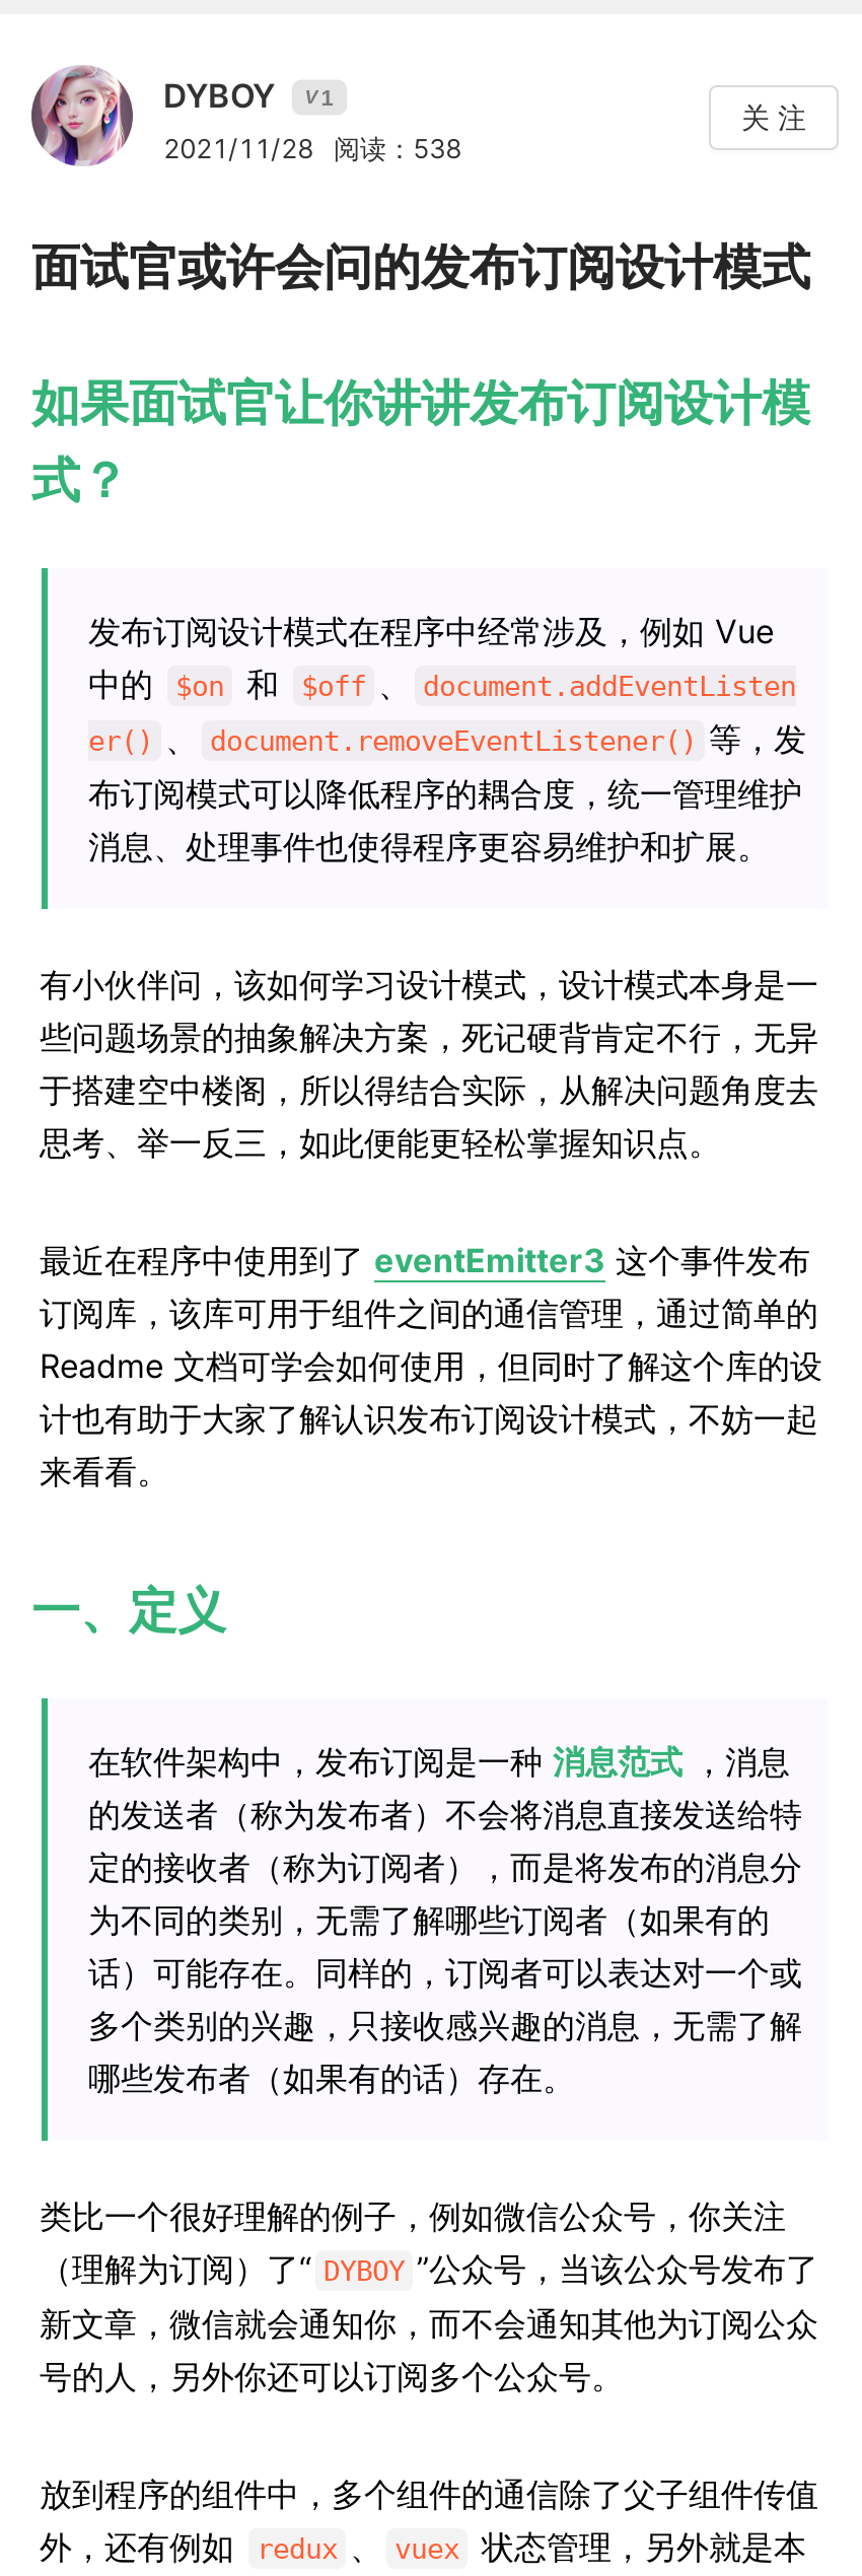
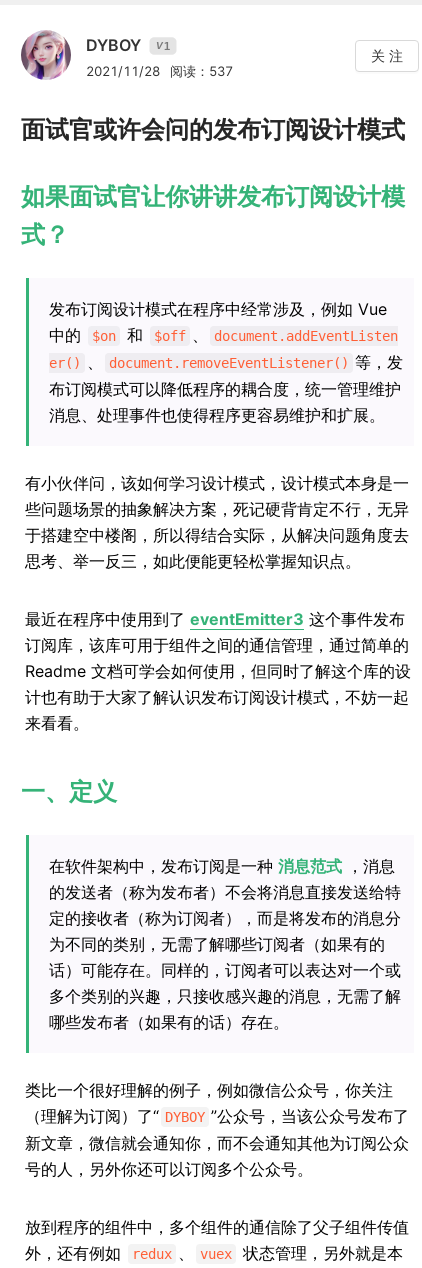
[163,132,461,164] 2021/11/28 阅读：538 -> [86,63,233,79] 2021/11/28 阅读：537

